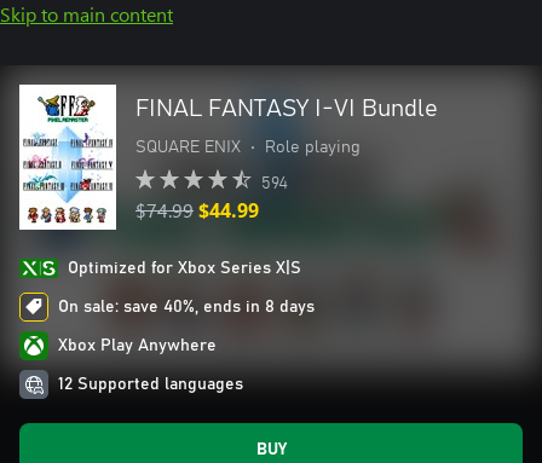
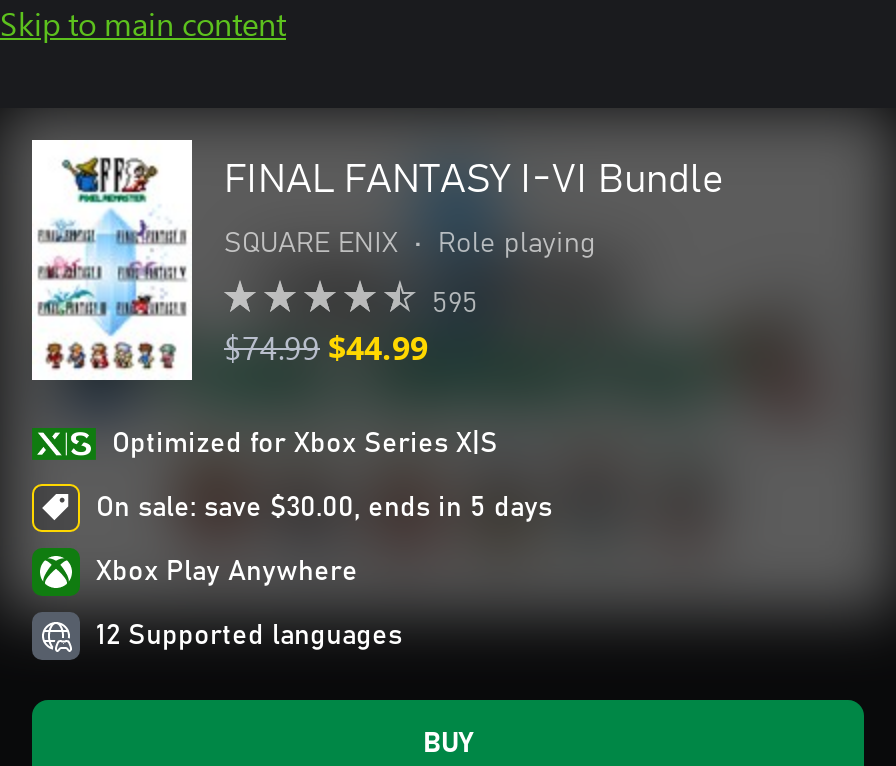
[261,175,288,192] 594 -> [432,290,478,318] 595
[58,299,315,316] On sale: save 40%, ends in 8 days -> [96,494,552,522] On sale: save $30.00, ends in 5 days

